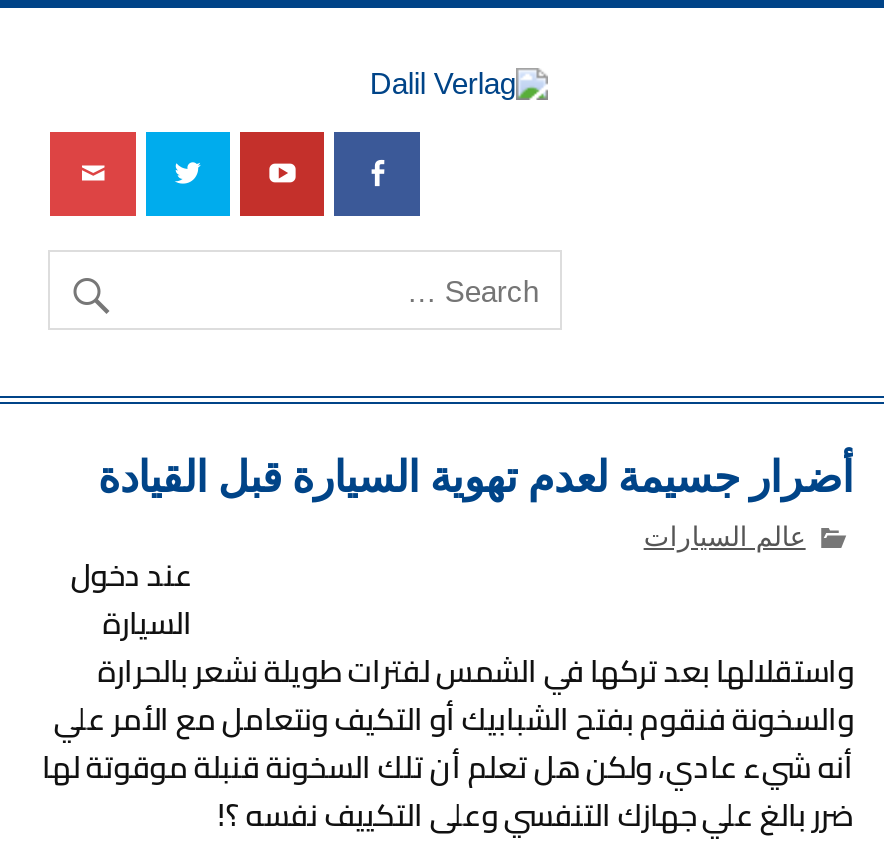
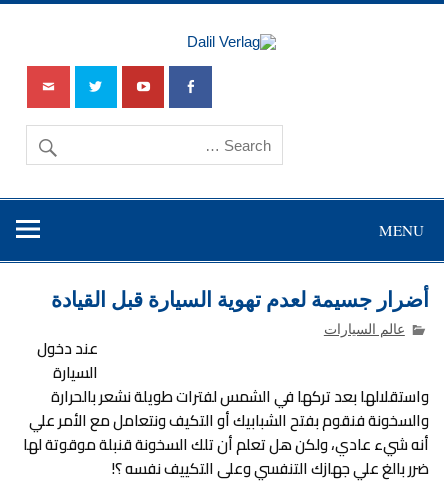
none -> [379,219,424,239] MENU

